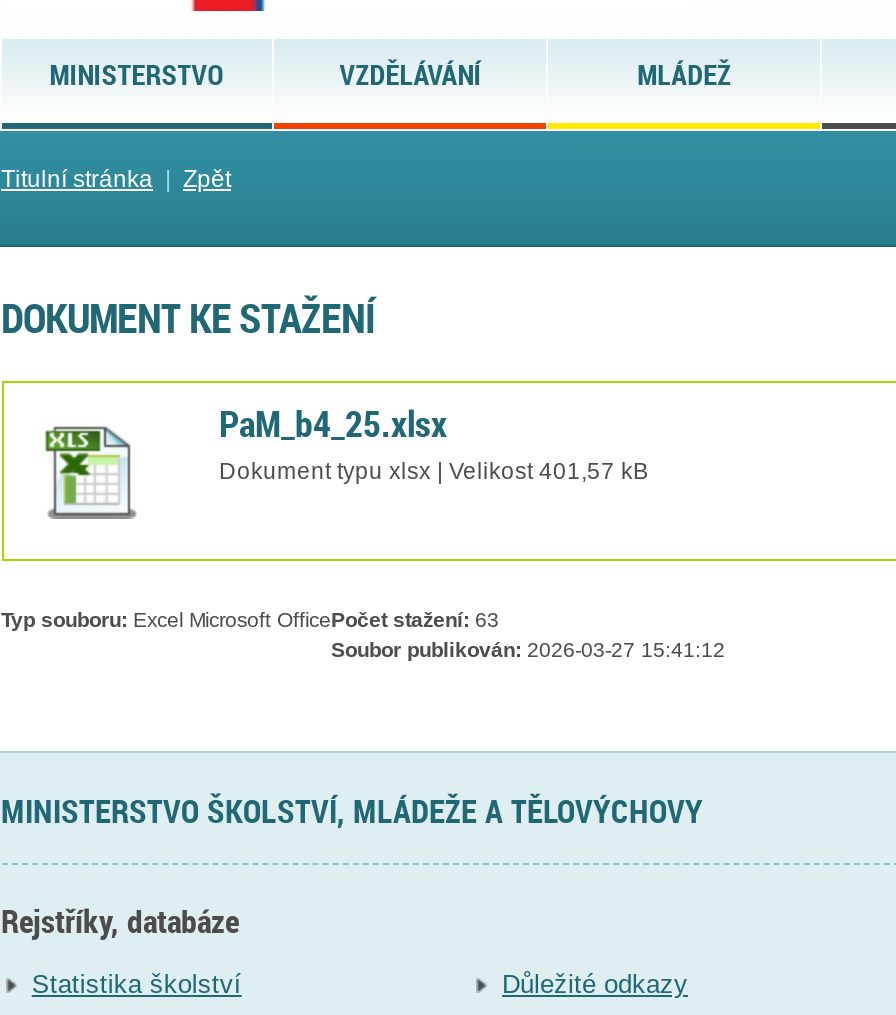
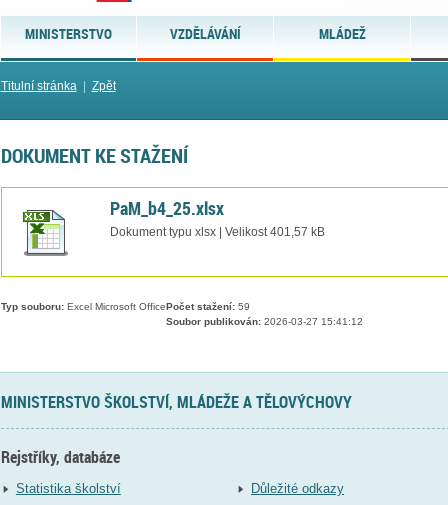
[1,610,499,632] Typ souboru: Excel Microsoft OfficePočet stažení: 63 -> [0,301,249,312] Typ souboru: Excel Microsoft OfficePočet stažení: 59

